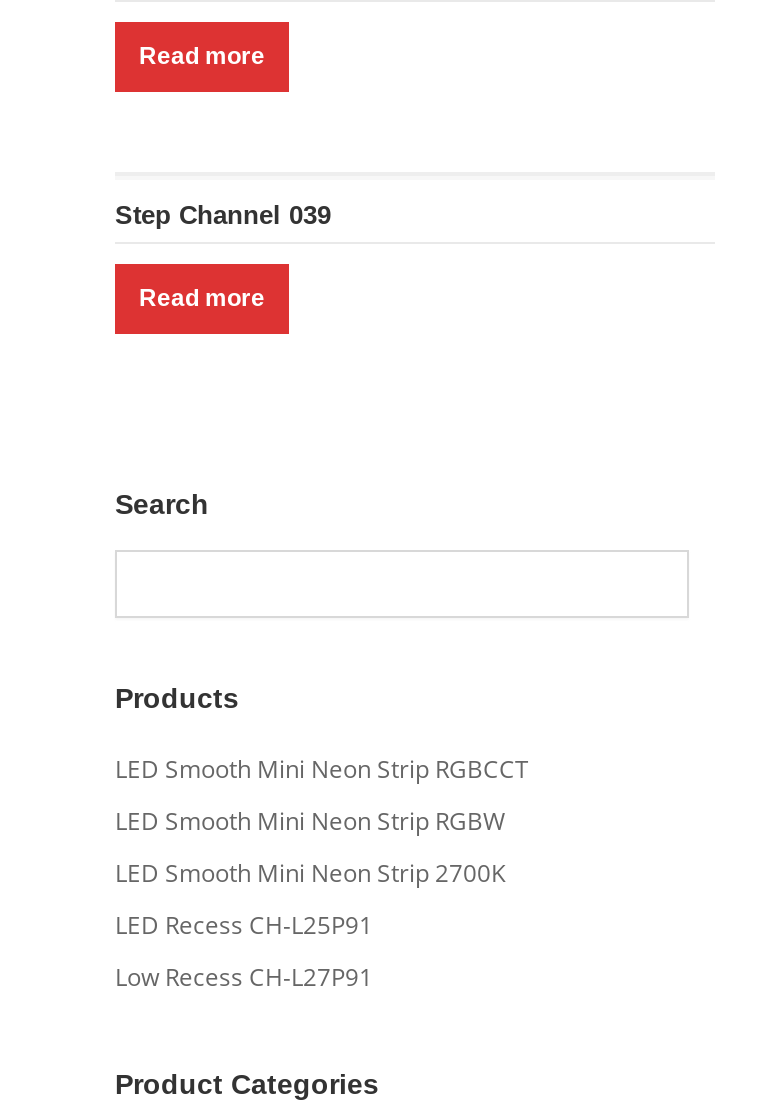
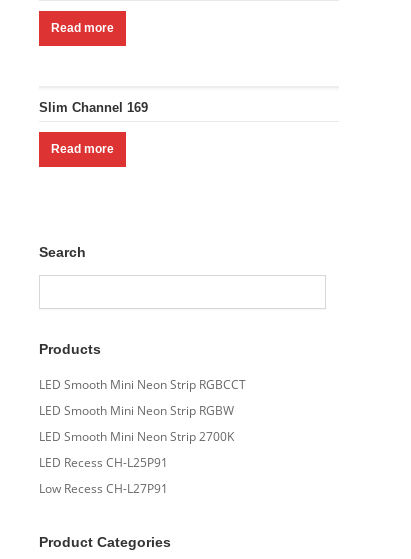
[115,200,331,230] Step Channel 039 -> [39,100,148,115] Slim Channel 169

